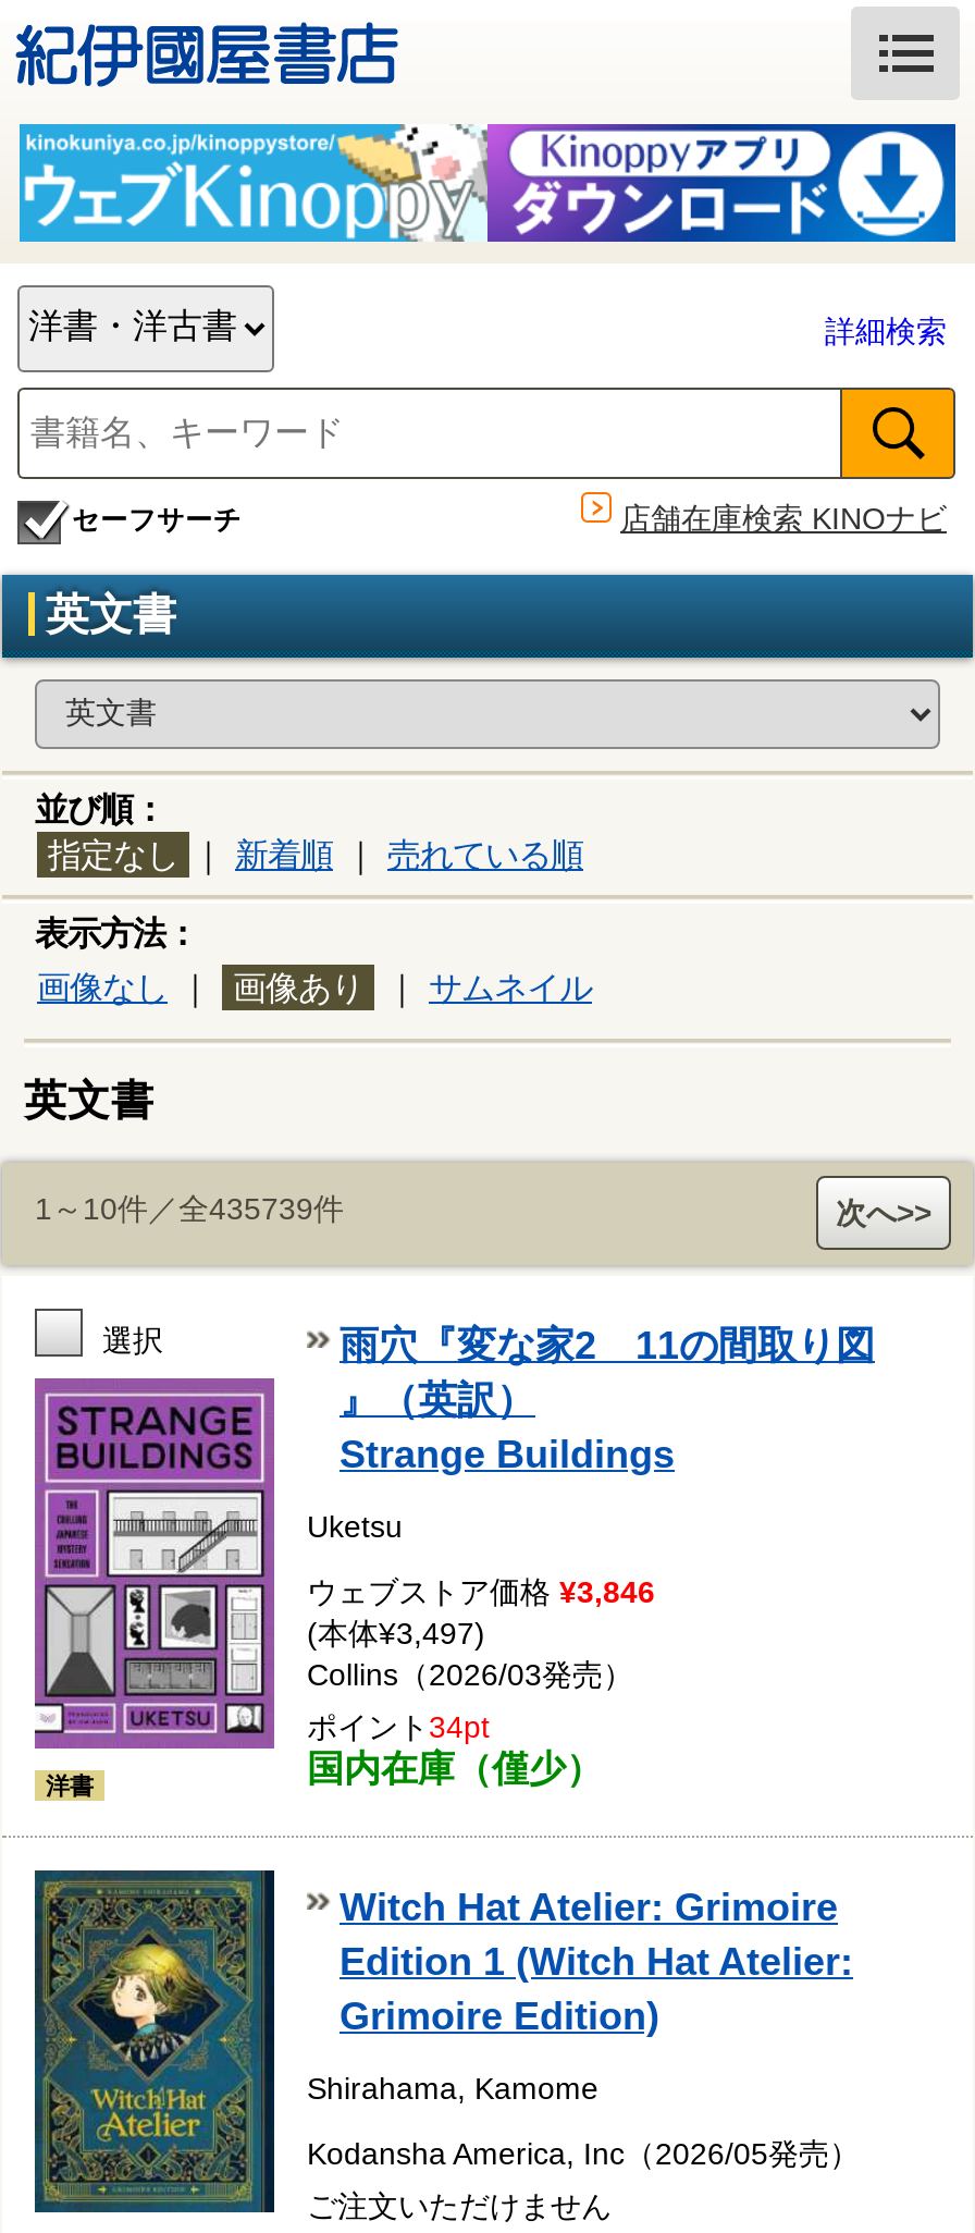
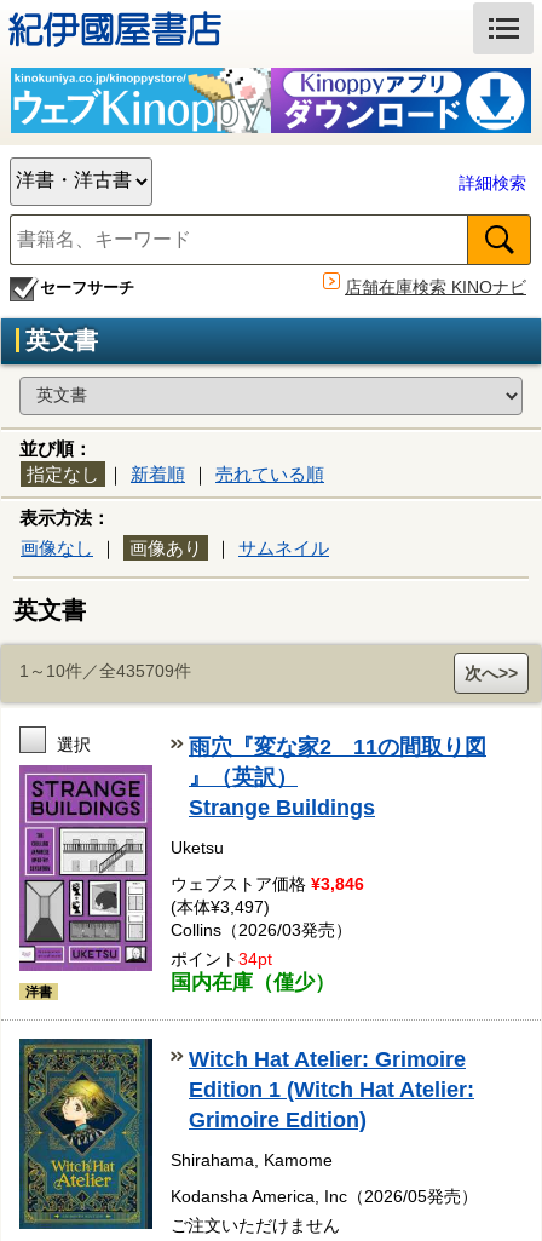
[35,1191,344,1225] 1～10件／全435739件 -> [19,661,191,680] 1～10件／全435709件

